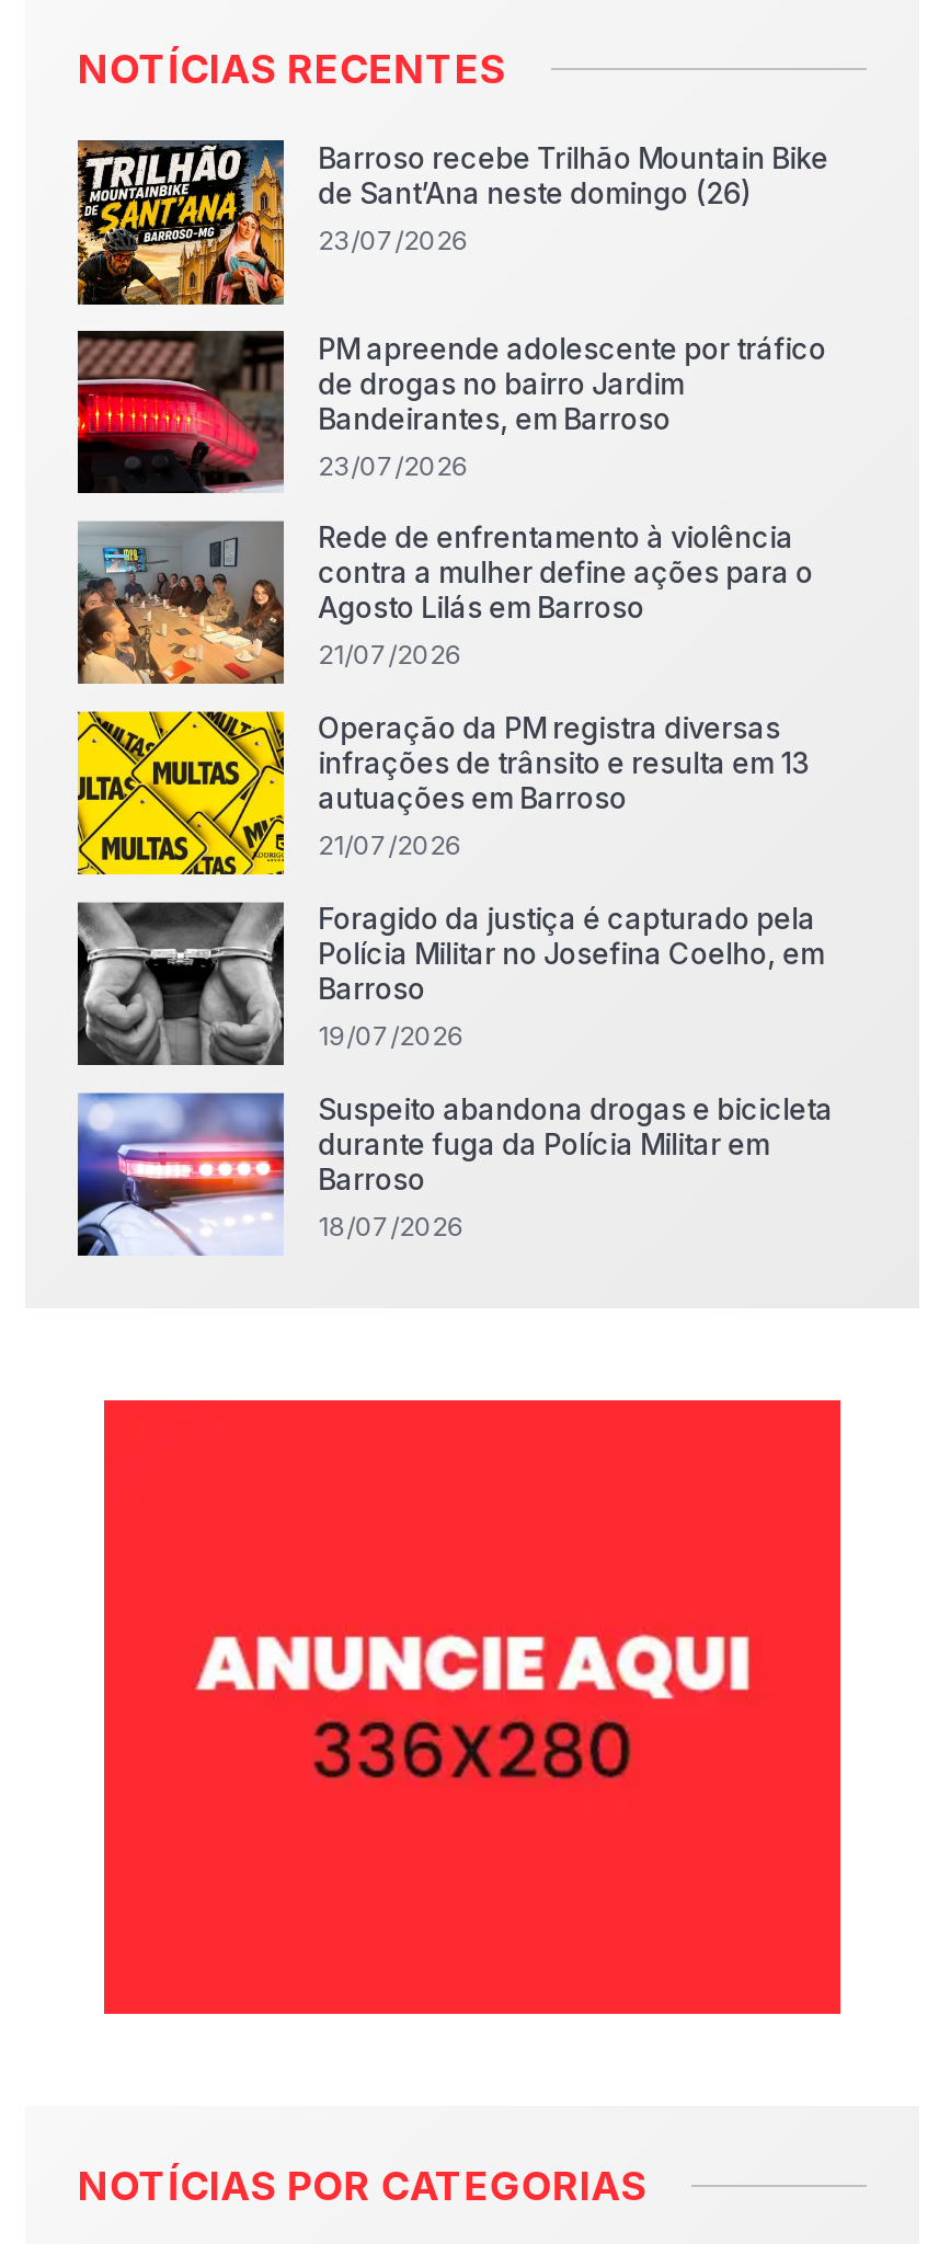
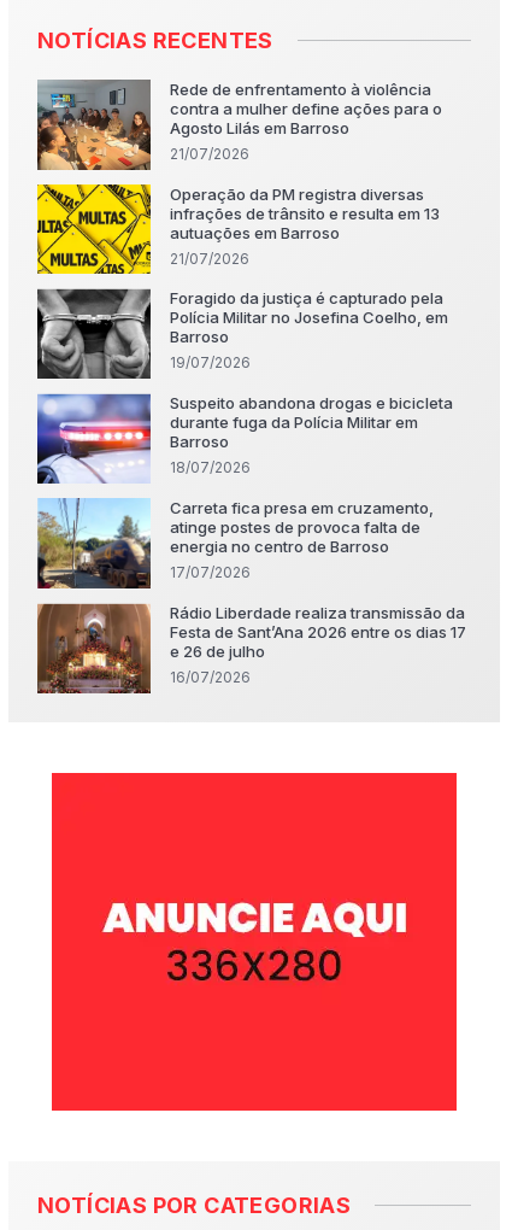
[76,138,829,481] [image] | Barroso recebe Trilhão Mountain Bike | de Sant’Ana neste domingo (26) | 23/07/2026 | PM apreende adolescente por tráfico | de drogas no bairro Jardim | Bandeirantes, em Barroso | 23/07/2026 -> none
[76,329,286,495] [image] -> none
moved [73,519,833,1243] -> [35,78,452,477]: [image] | Rede de enfrentamento à violência | contra a mulher define ações para o | ... | Barroso | 18/07/2026
none -> [36,603,152,695] [image]
none -> [37,498,466,686] [image] | Carreta fica presa em cruzamento, | atinge postes de provoca falta de | energia no centro de Barroso | 17/07/2026 | Rádio Liberdade realiza transmissão da | Festa de Sant’Ana 2026 entre os dias 17 | e 26 de julho | 16/07/2026

